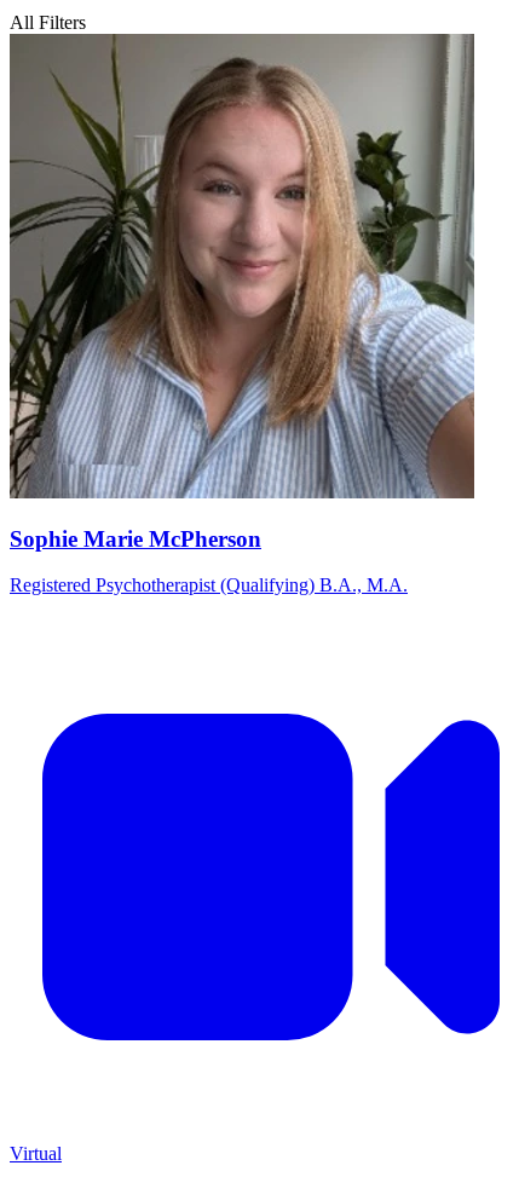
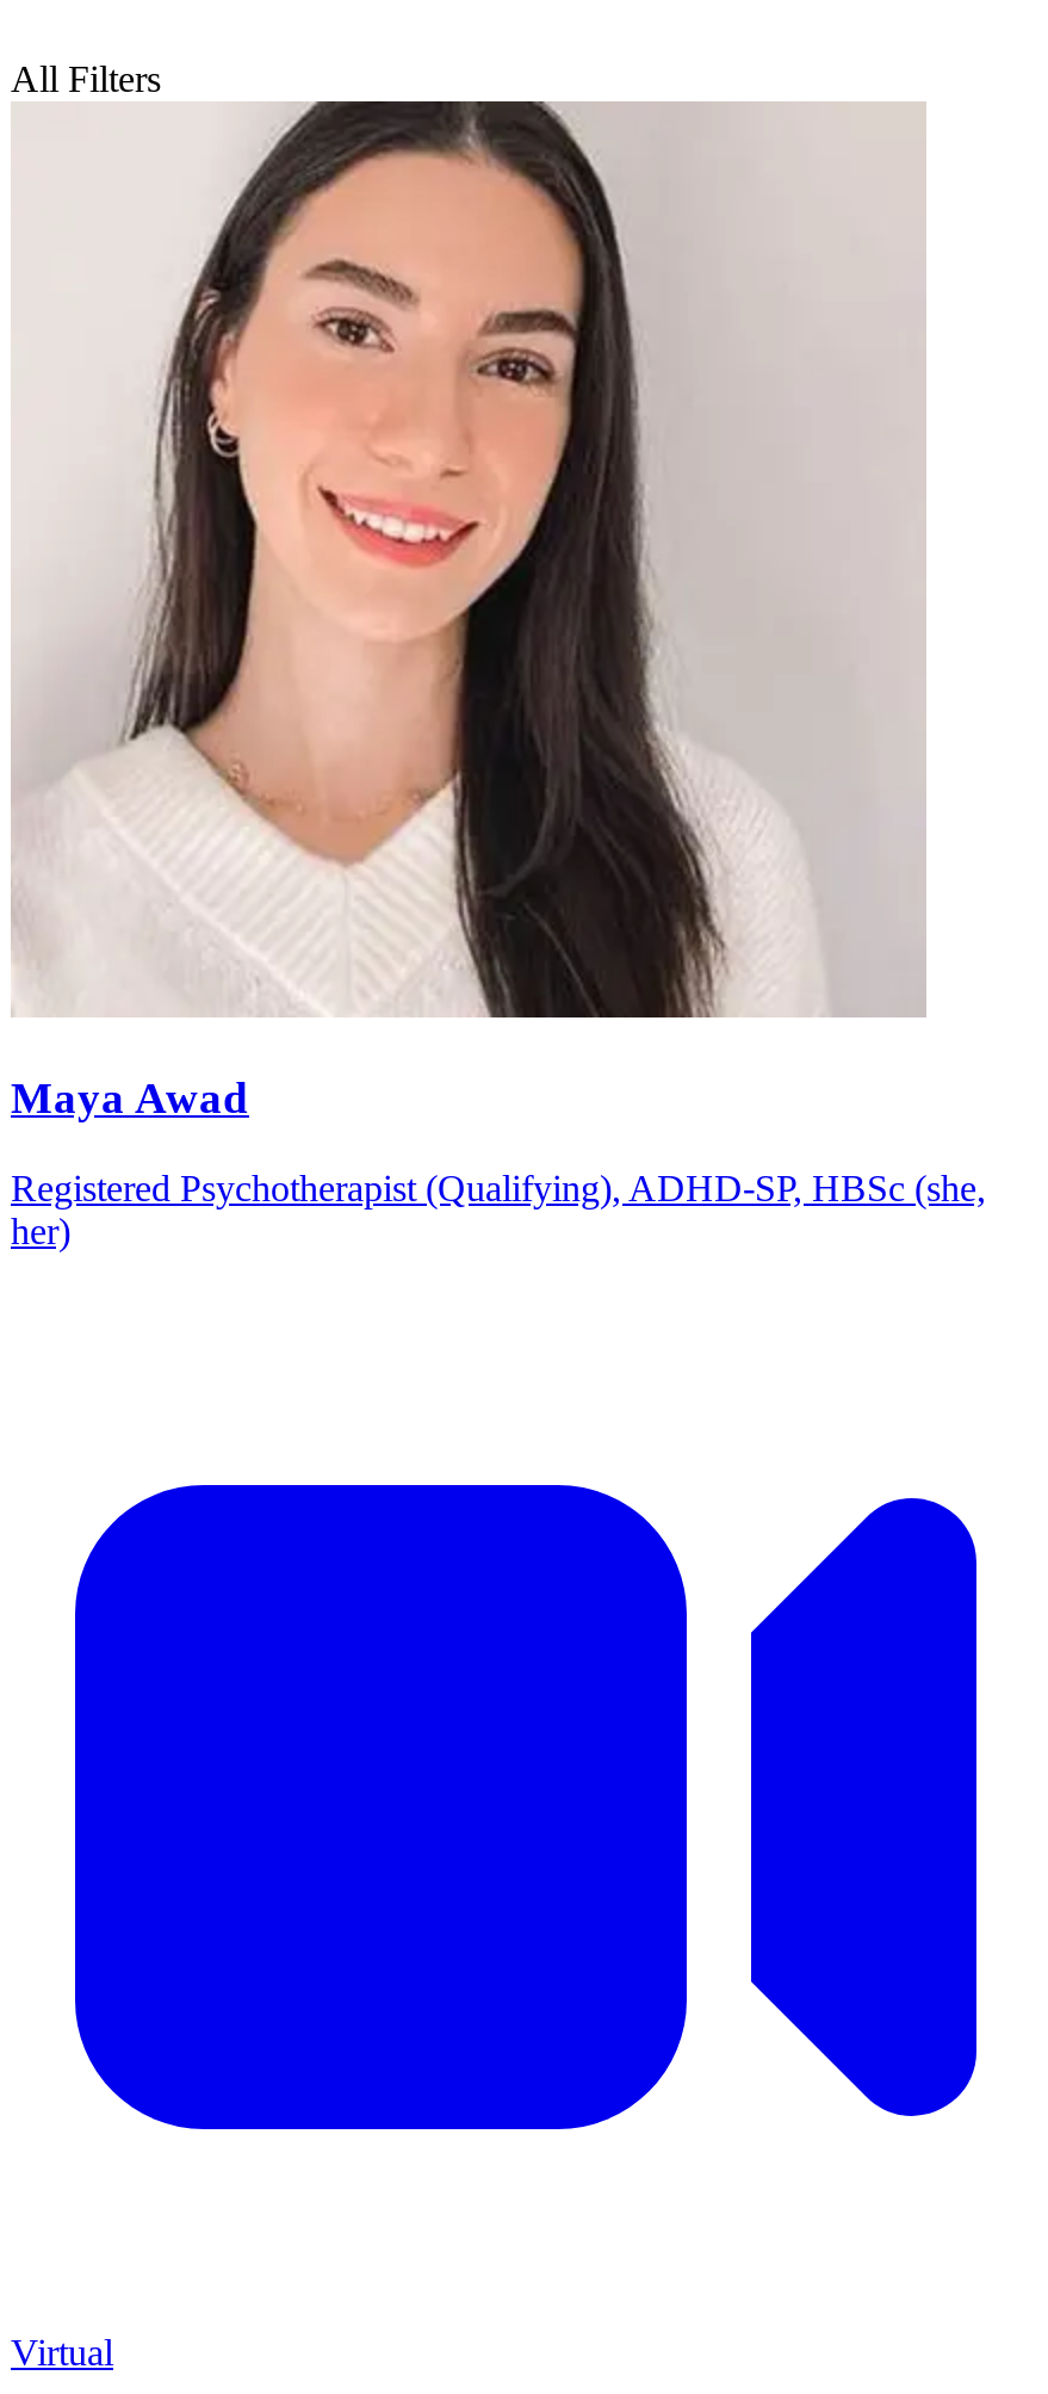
[8,34,474,551] [image] | Sophie Marie McPherson -> [11,101,924,1121] [image] | Maya Awad
[10,575,408,596] Registered Psychotherapist (Qualifying) B.A., M.A. -> [11,1168,986,1252] Registered Psychotherapist (Qualifying), ADHD-SP, HBSc (she, | her)

